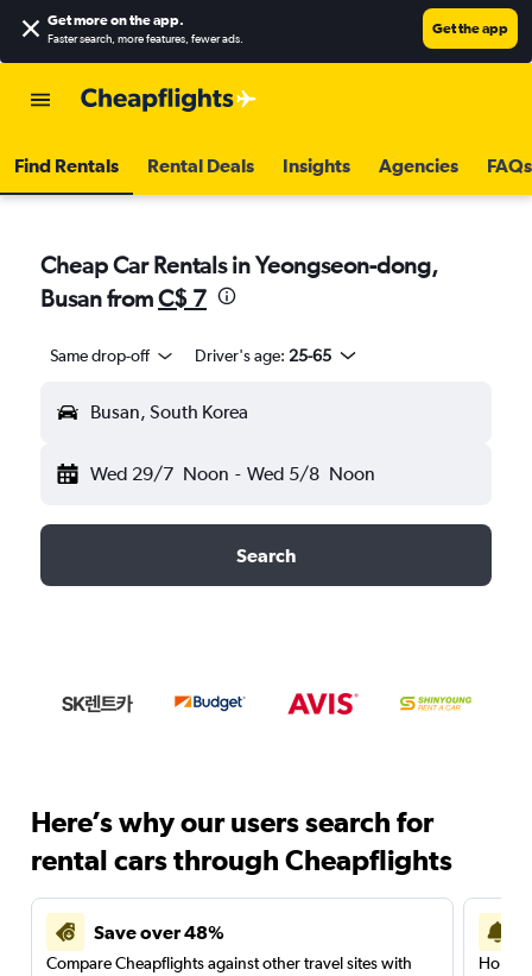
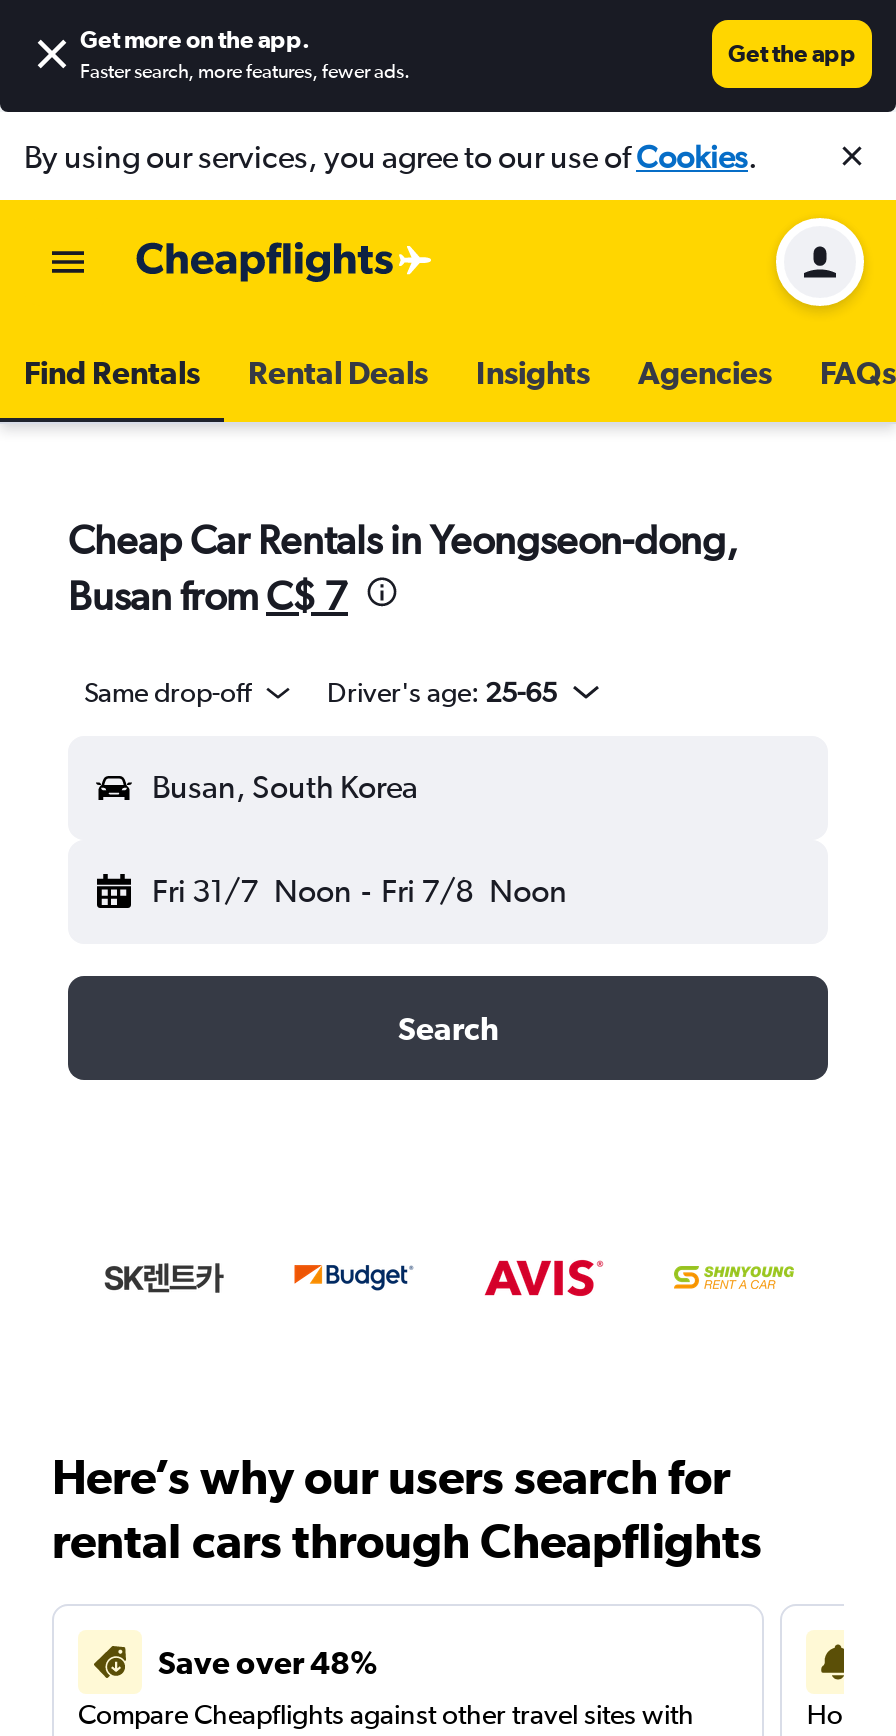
none -> [24,137,758,175] By using our services, you agree to our use ofCookies.
none -> [774,216,866,308] [image]
[90,462,375,485] Wed 29/7 Noon - Wed 5/8 Noon -> [152,872,567,910] Fri 31/7 Noon - Fri 7/8 Noon

